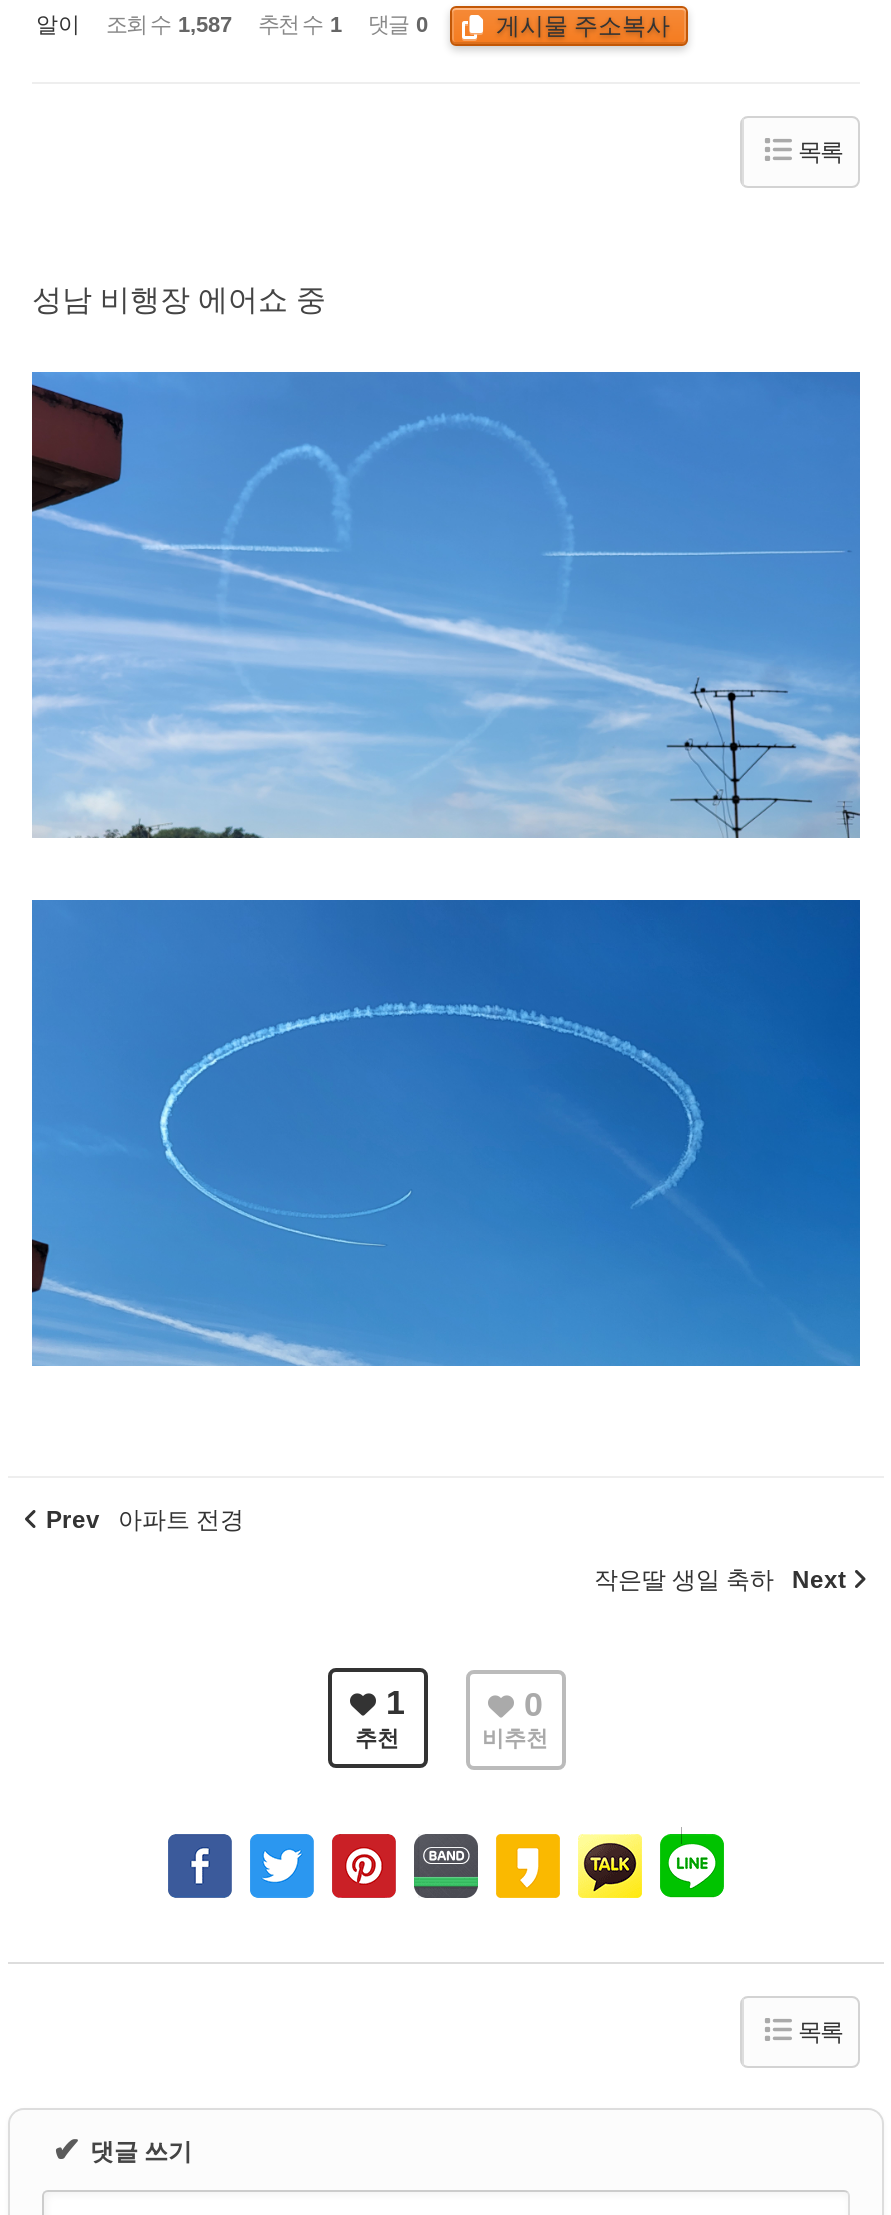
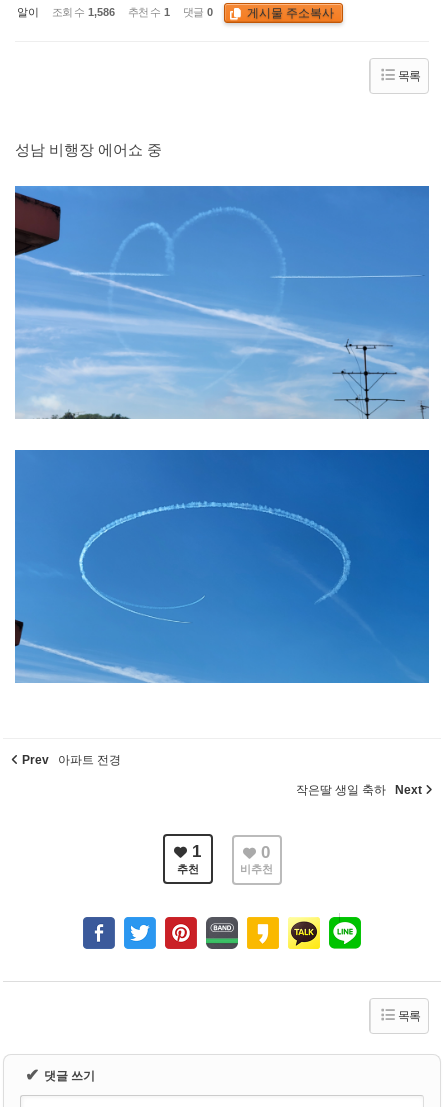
[36,12,428,36] 알이 조회 수 1,587 추천 수 1 댓글 0 -> [17,6,213,18] 알이 조회 수 1,586 추천 수 1 댓글 0

